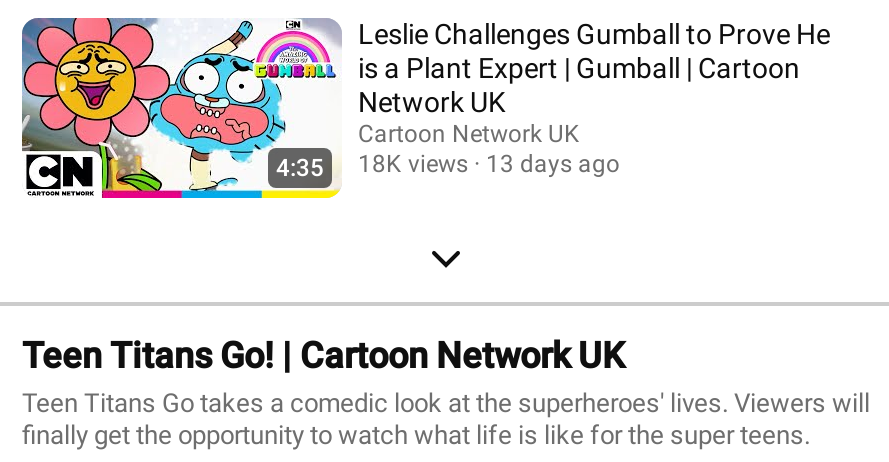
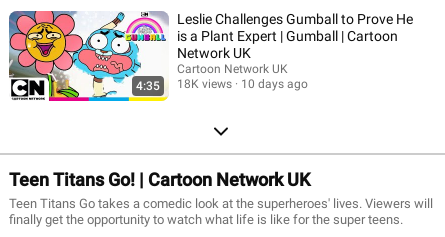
[276,150,620,182] 4:35 18K views 13 days ago -> [136,77,308,93] 4:35 18K views 10 days ago

